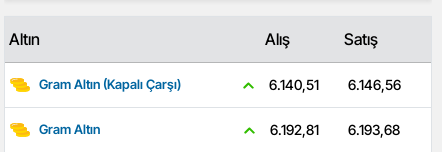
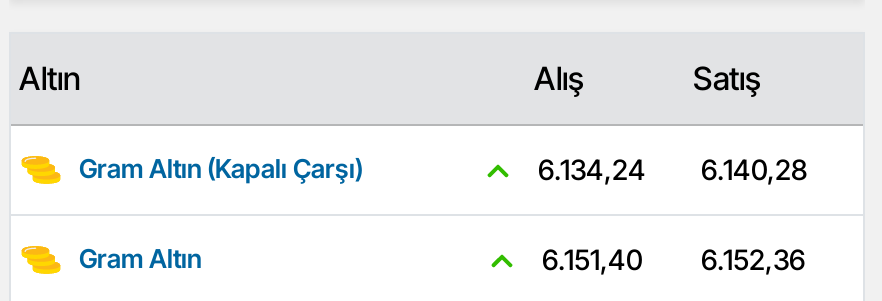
[269,76,319,93] 6.140,51 -> [538,151,646,185] 6.134,24
[348,75,401,92] 6.146,56 -> [701,151,807,185] 6.140,28
[269,121,318,138] 6.192,81 -> [542,241,642,275] 6.151,40
[348,120,400,137] 6.193,68 -> [701,241,805,275] 6.152,36

